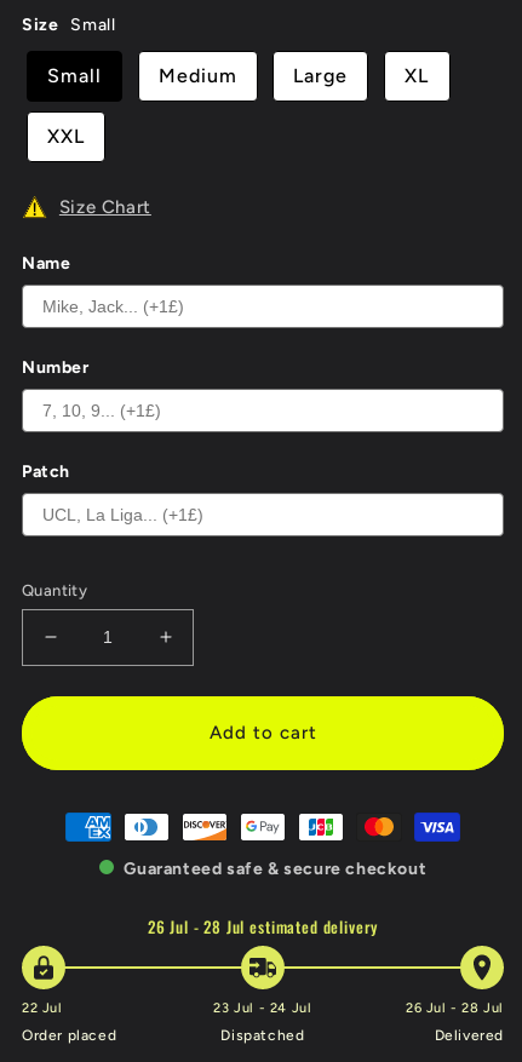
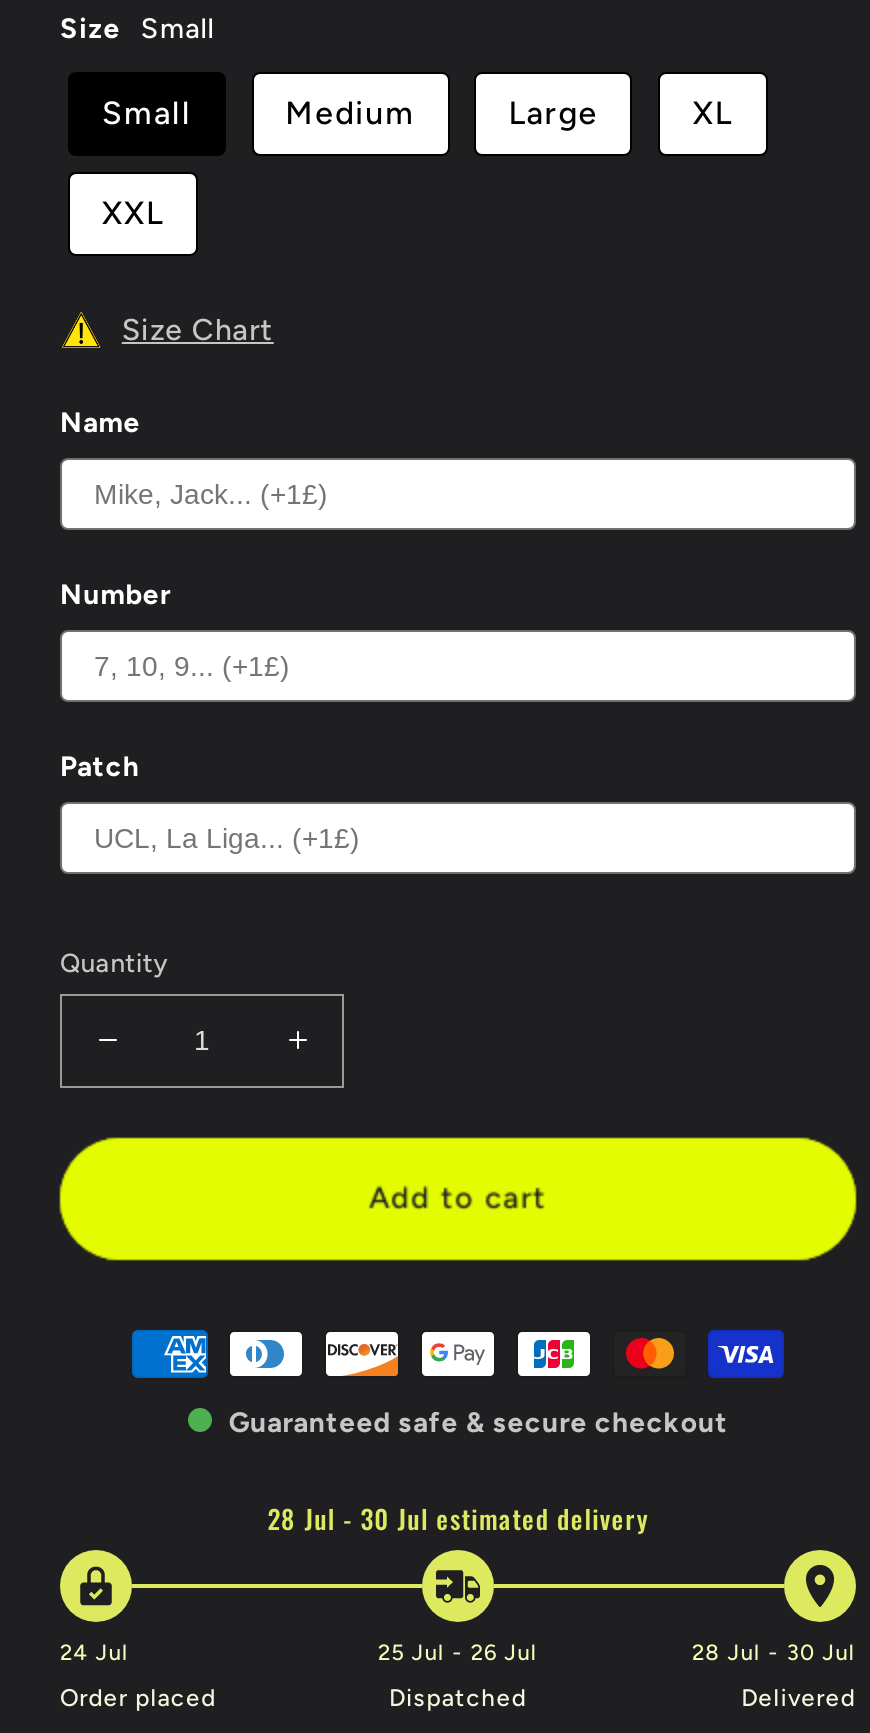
[147,914,378,938] 26 Jul - 28 Jul estimated delivery -> [267,1498,649,1538] 28 Jul - 30 Jul estimated delivery
[22,1000,62,1016] 22 Jul -> [60,1640,129,1666] 24 Jul
[214,1000,312,1016] 23 Jul - 24 Jul -> [378,1640,538,1666] 25 Jul - 26 Jul
[406,1000,504,1016] 26 Jul - 28 Jul -> [692,1640,856,1666] 28 Jul - 30 Jul

